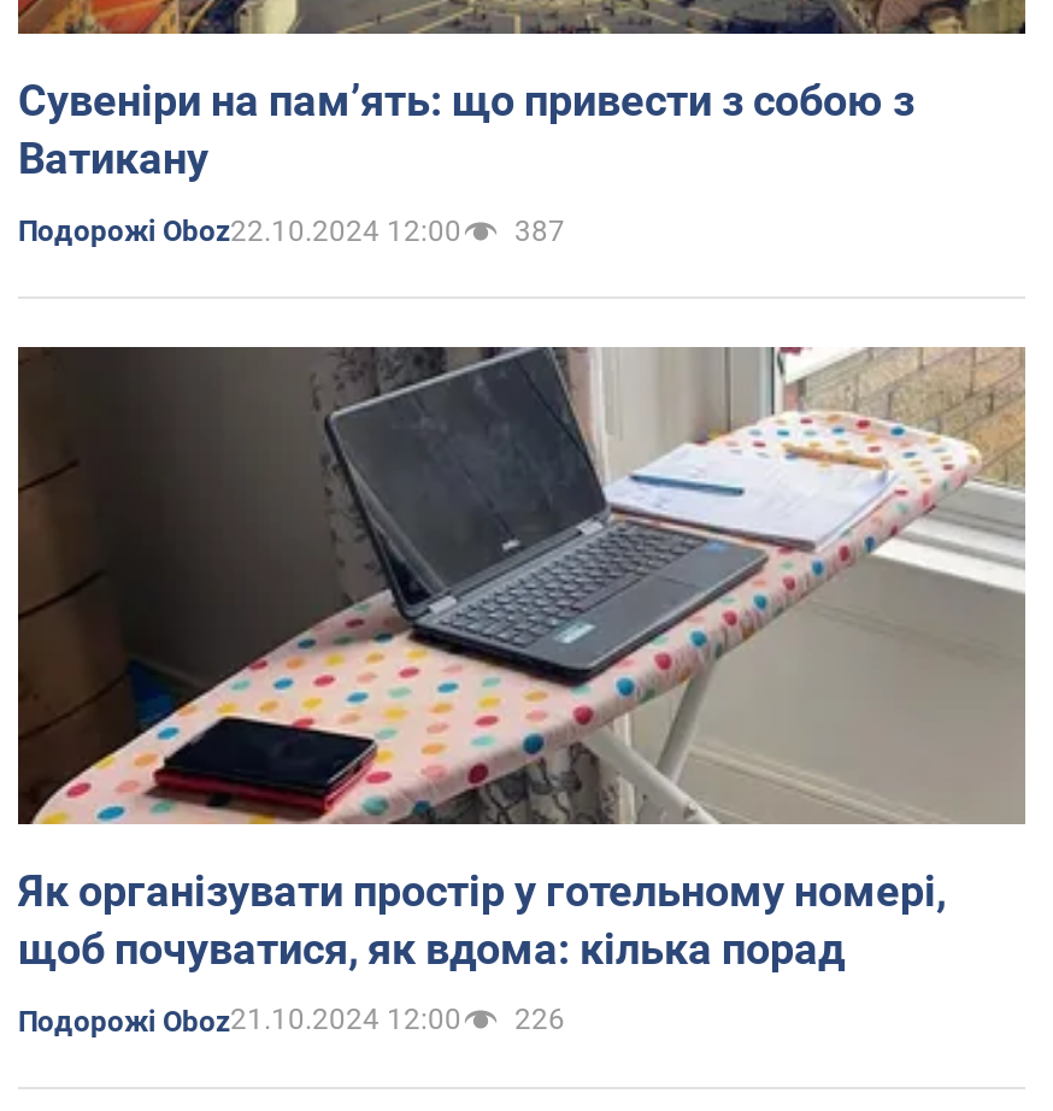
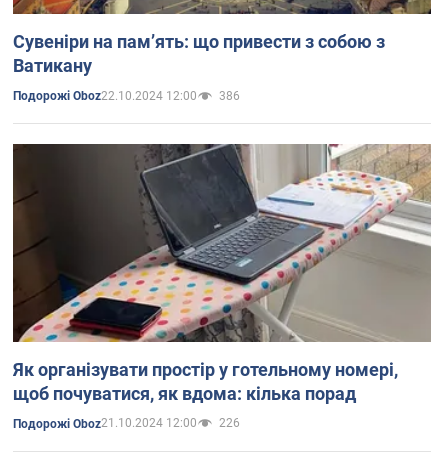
[514,214,565,248] 387 -> [219,89,240,103] 386

